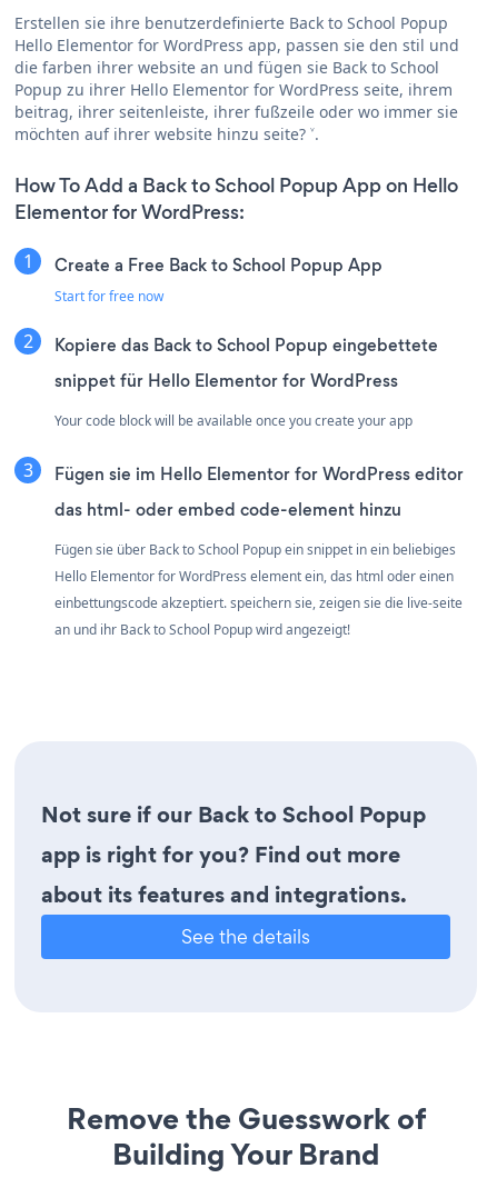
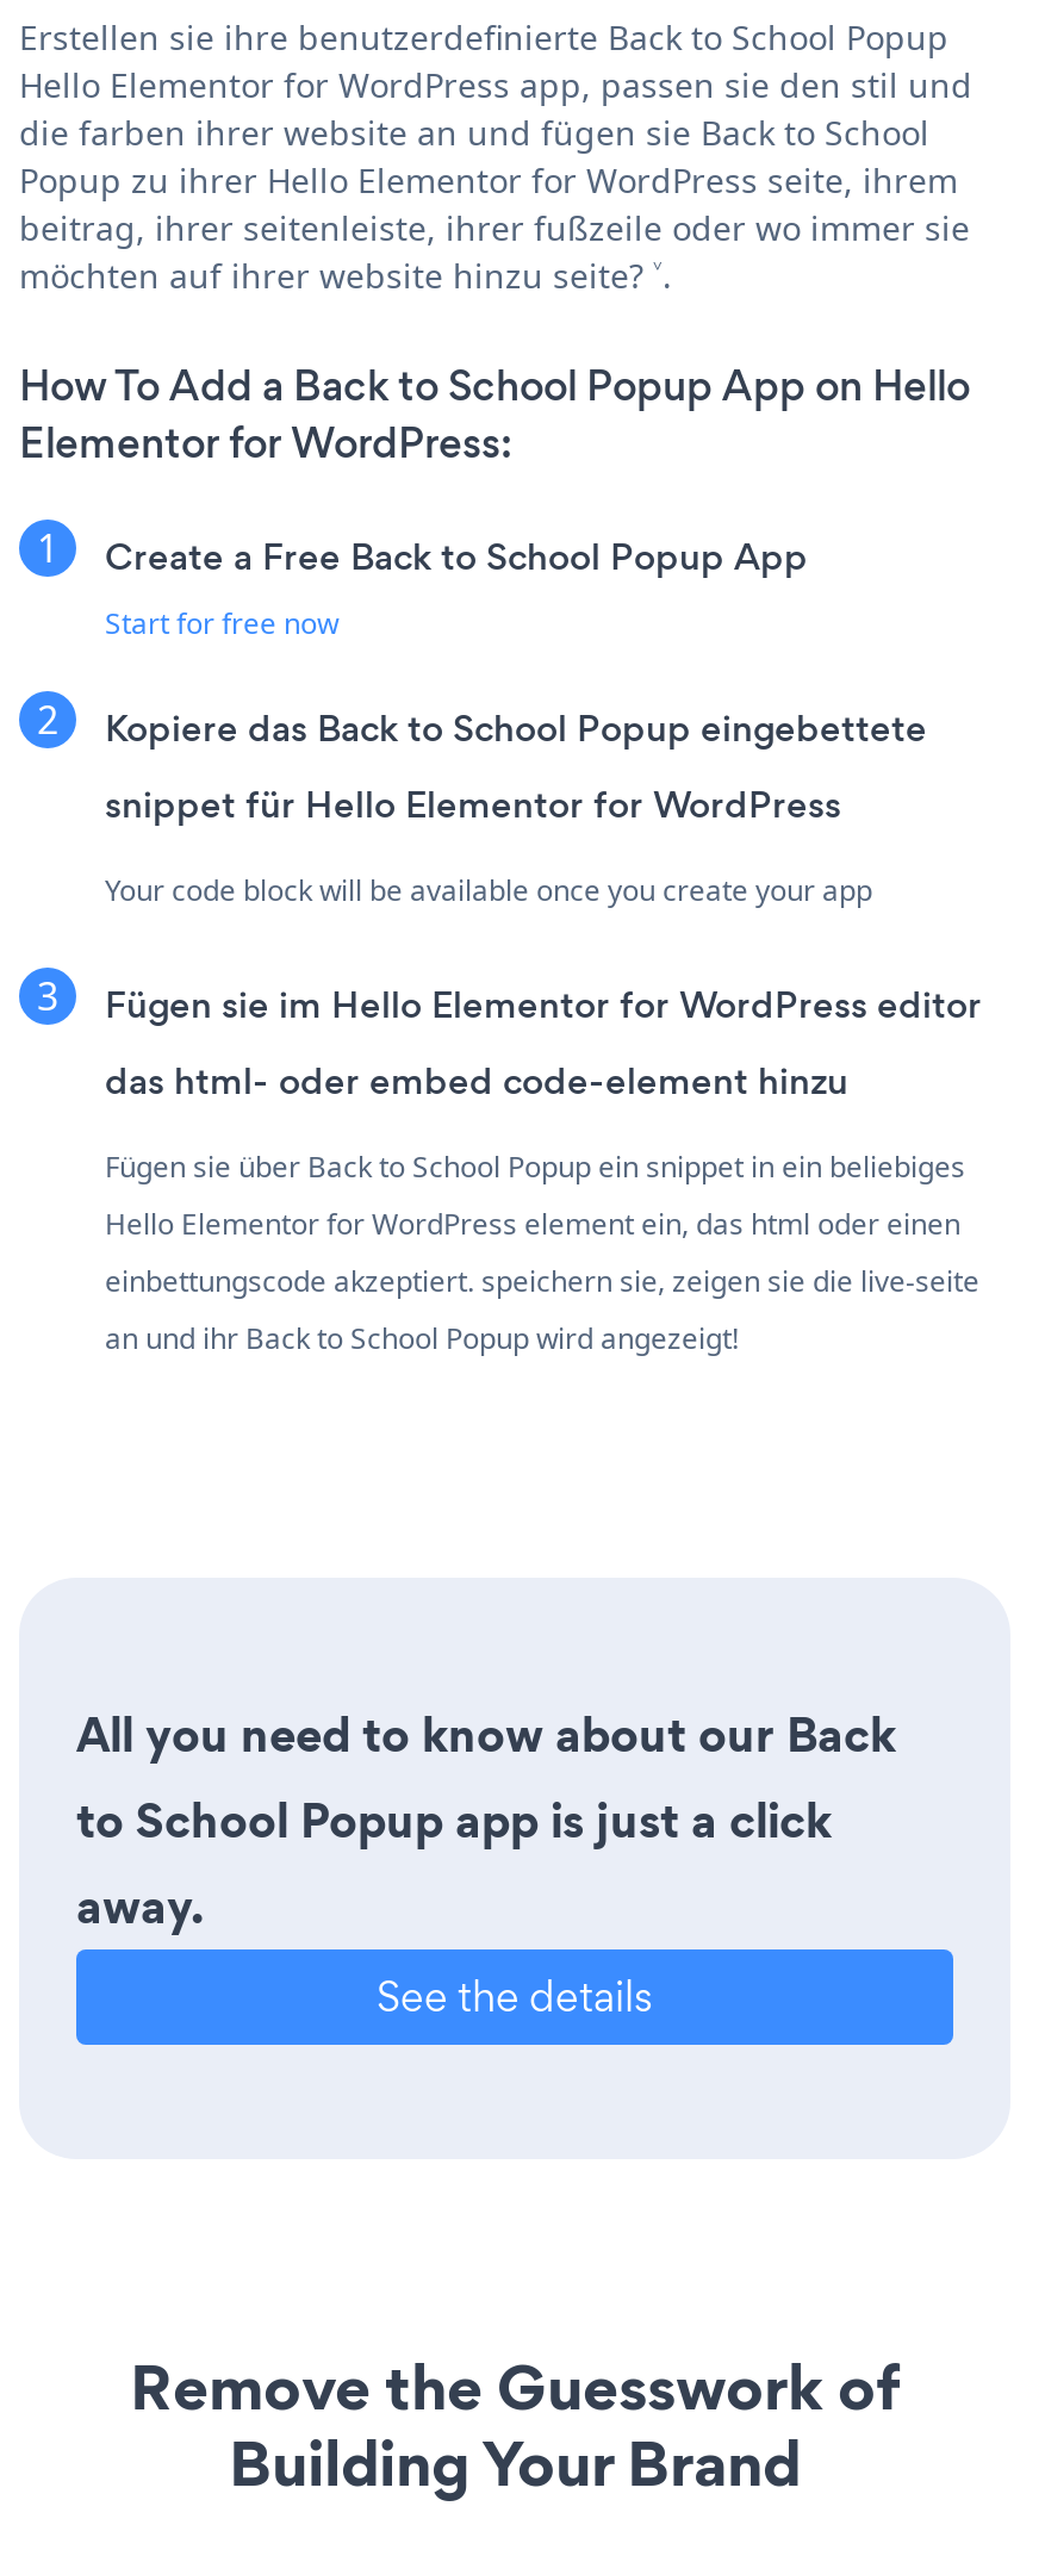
[41,799,426,910] Not sure if our Back to School Popup | app is right for you? Find out more | about its features and integrations. -> [76,1701,896,1939] All you need to know about our Back | to School Popup app is just a click | away.

